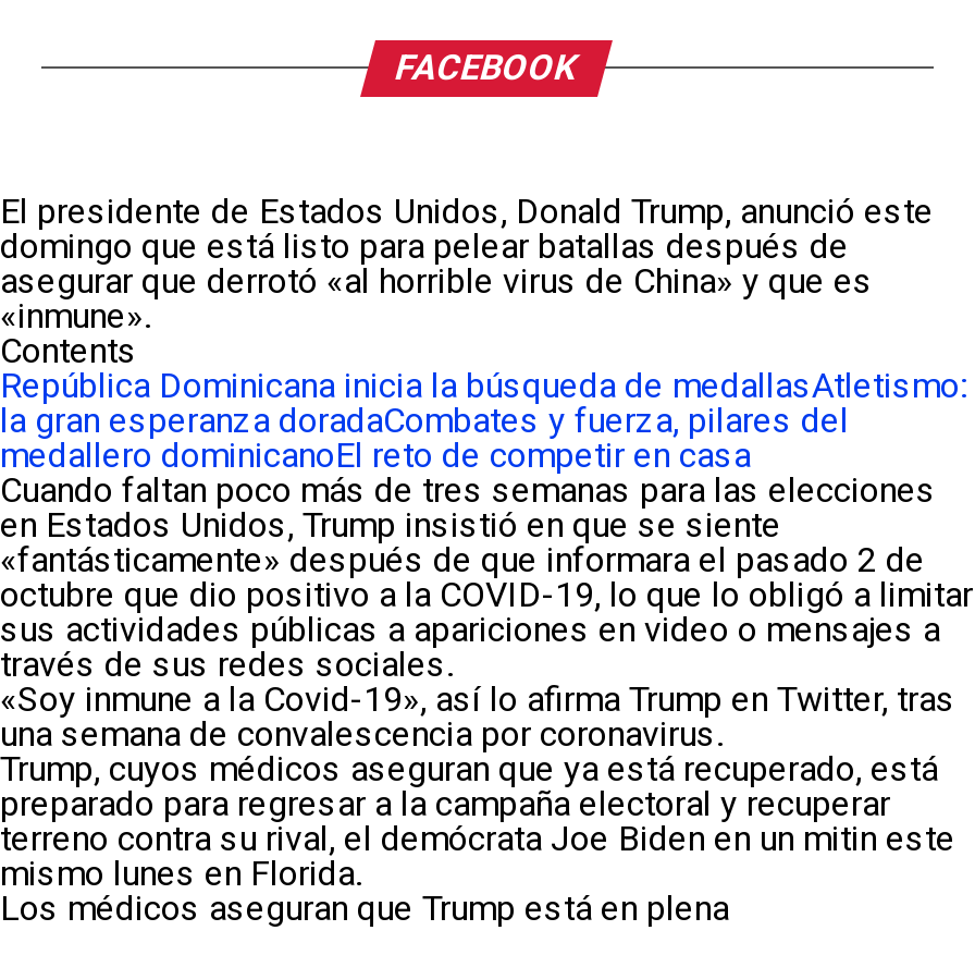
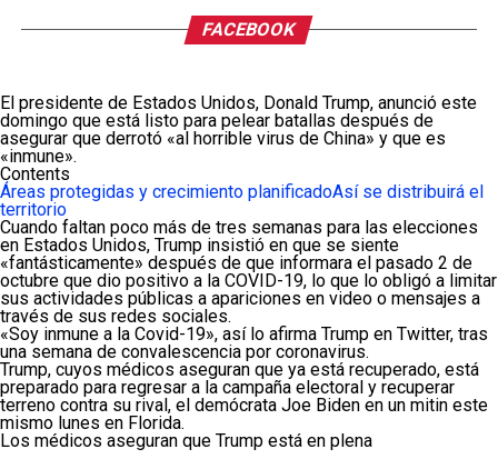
[0,366,966,477] República Dominicana inicia la búsqueda de medallasAtletismo: | la gran esperanza doradaCombates y fuerza, pilares del | medallero dominicanoEl reto de competir en casa -> [0,182,484,221] Áreas protegidas y crecimiento planificadoAsí se distribuirá el | territorio

